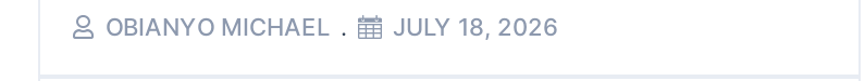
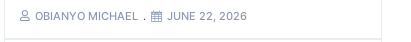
[393,11,558,41] JULY 18, 2026 -> [167,9,247,23] JUNE 22, 2026

